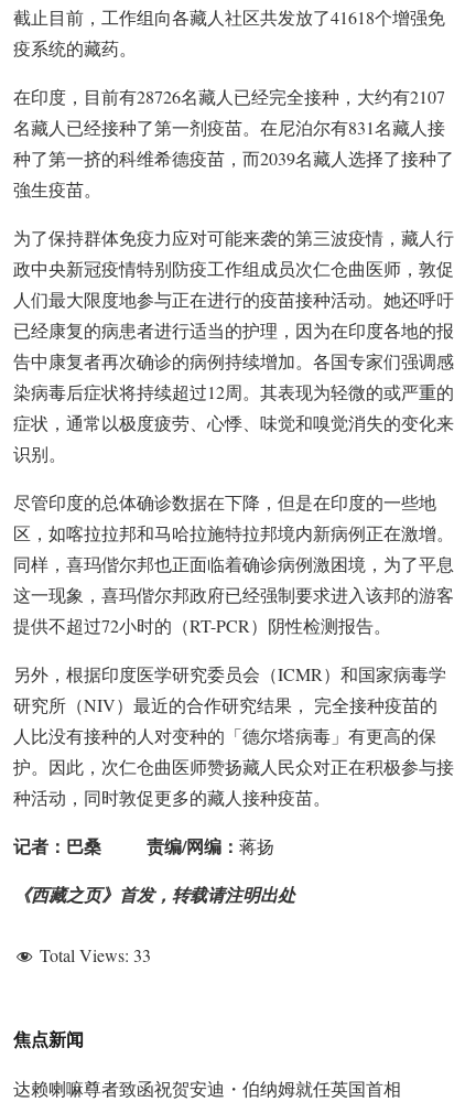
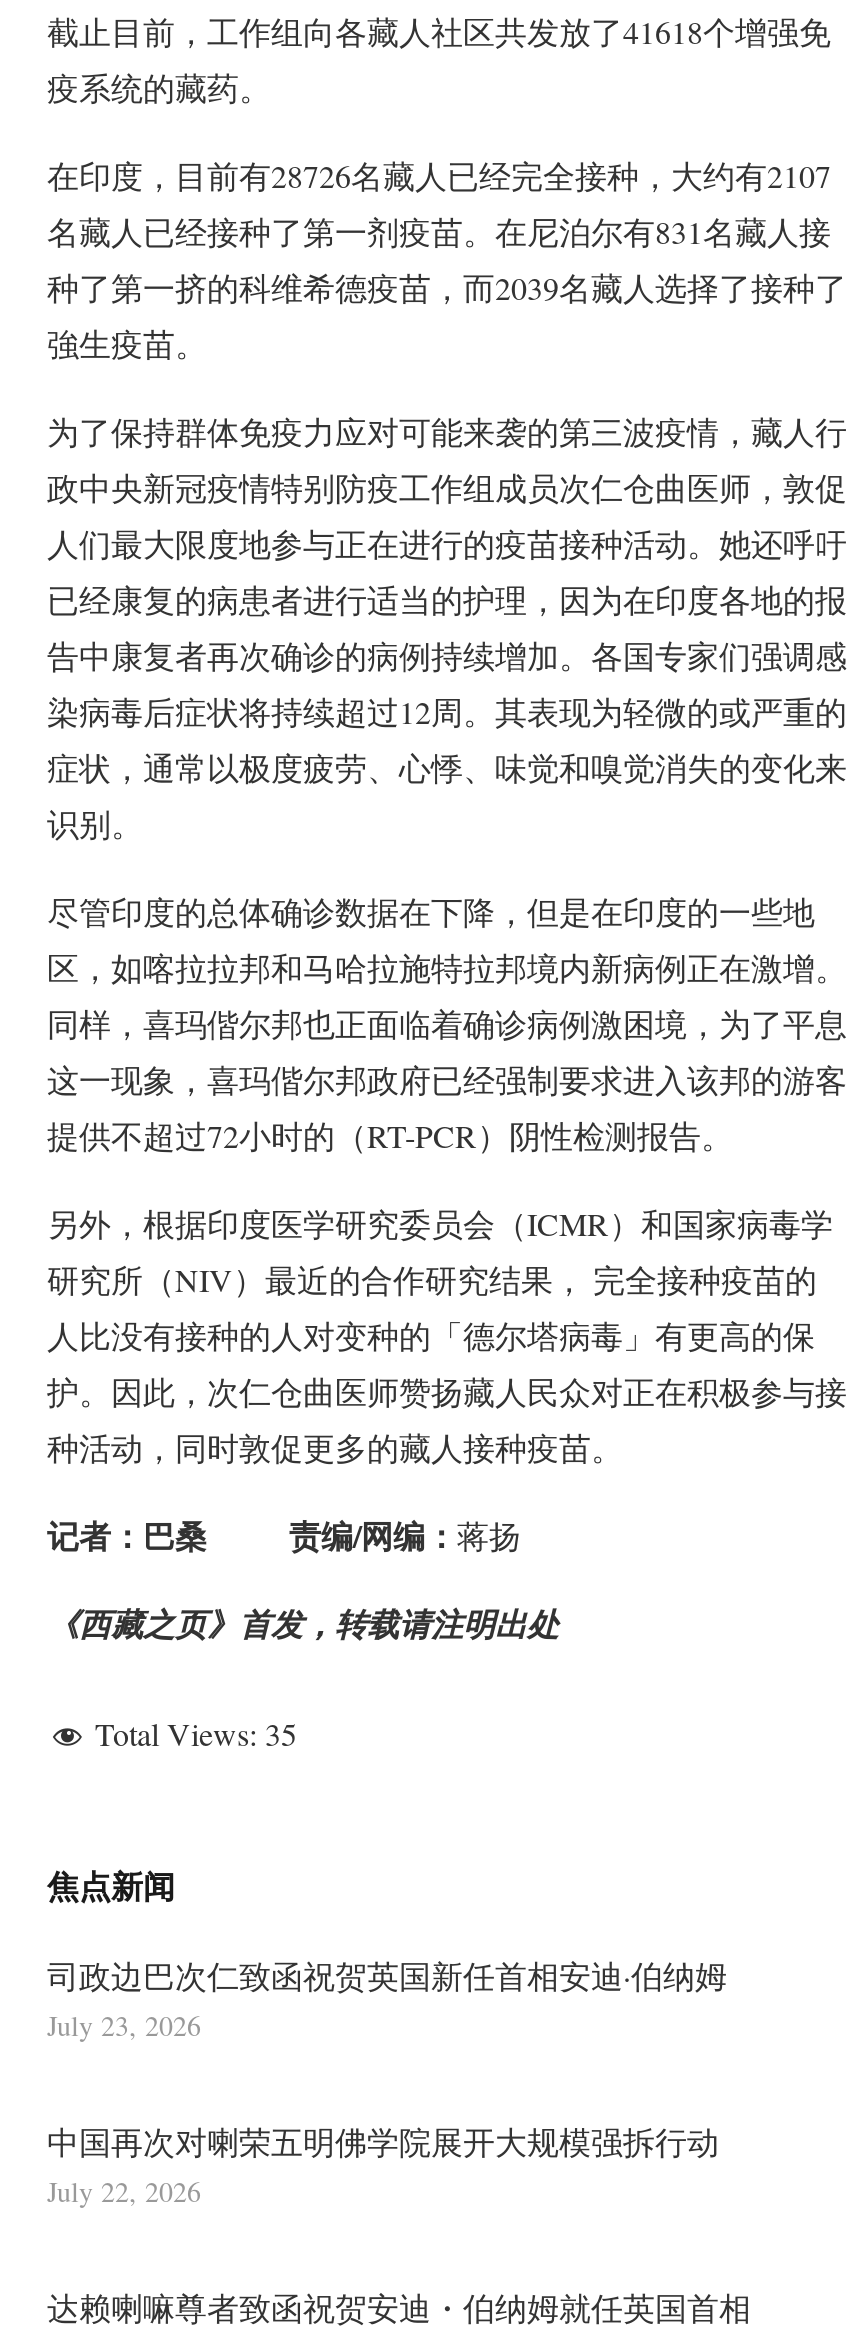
[40,944,151,967] Total Views: 33 -> [95,1713,297,1755] Total Views: 35
none -> [47,1953,727,2209] 司政边巴次仁致函祝贺英国新任首相安迪·伯纳姆 | July 23, 2026 | 中国再次对喇荣五明佛学院展开大规模强拆行动 | July 22, 2026

